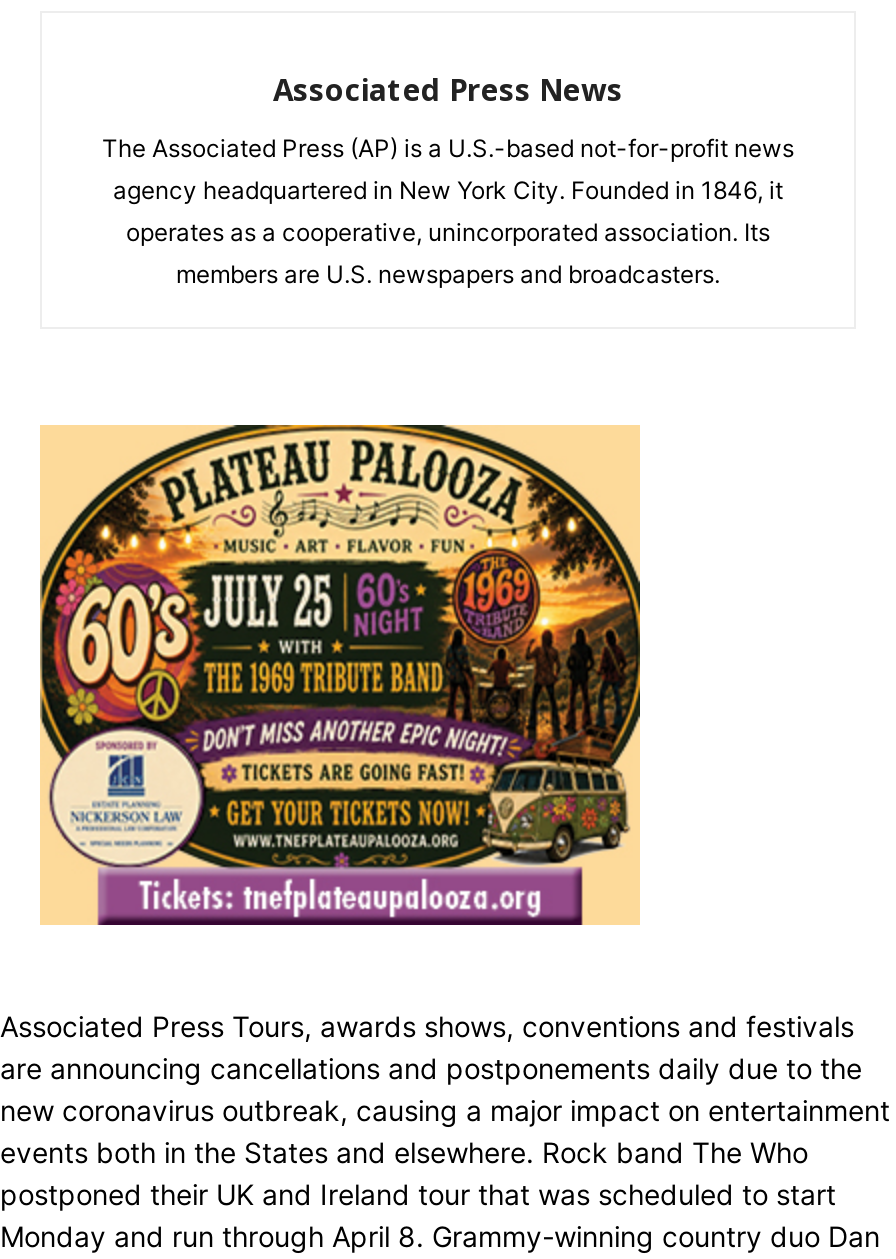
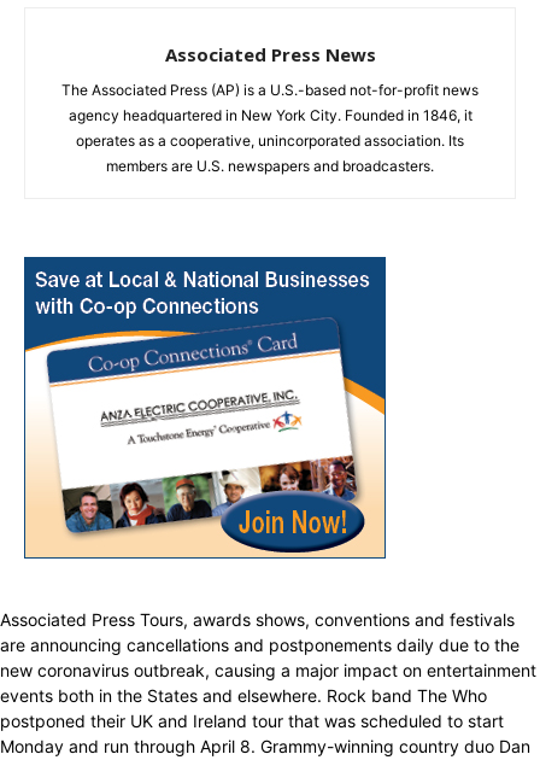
[38,423,642,927] [image] -> [23,256,387,560] [image]

